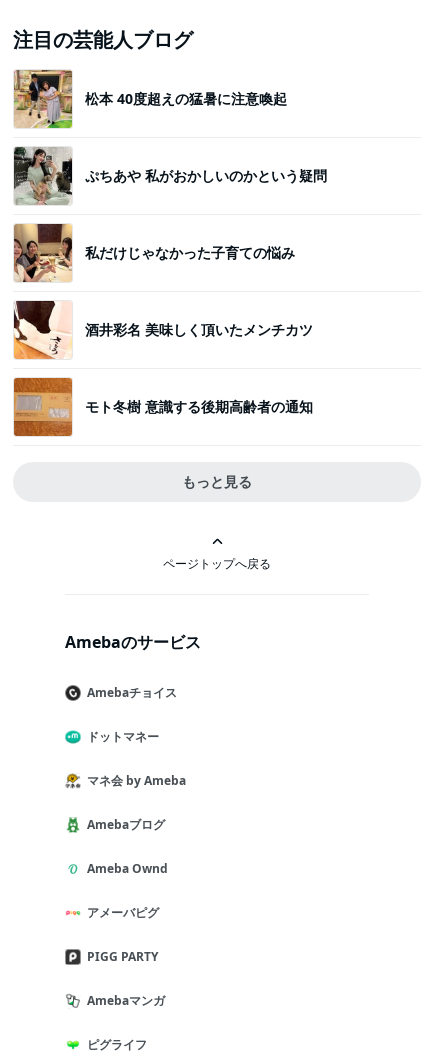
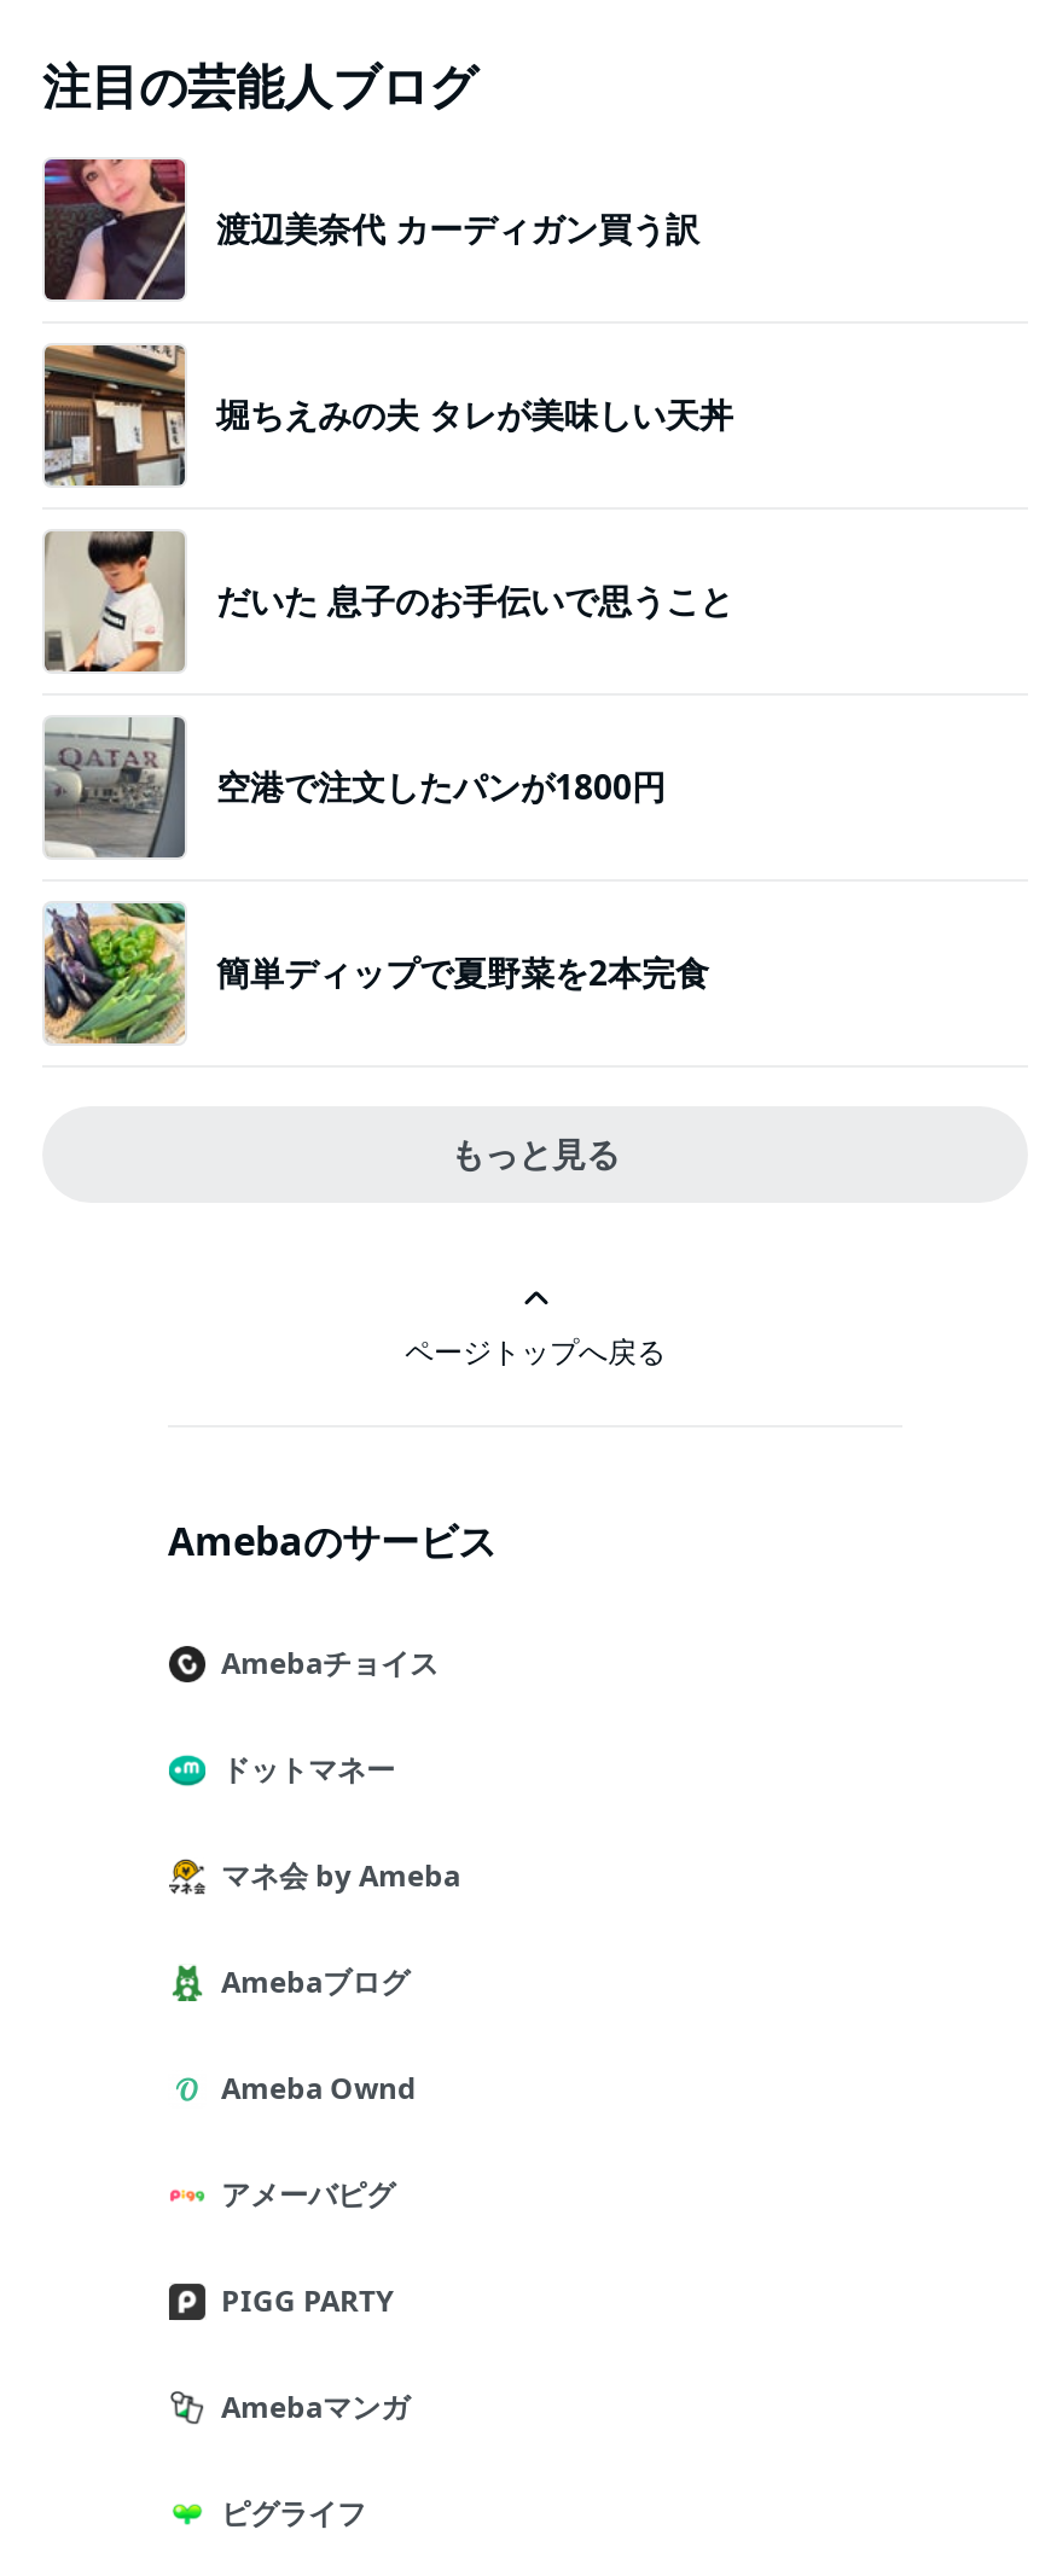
[13,69,287,129] [image] | 松本 40度超えの猛暑に注意喚起 -> [42,157,699,302] [image] | 渡辺美奈代 カーディガン買う訳
[13,146,327,206] [image] | ぷちあや 私がおかしいのかという疑問 -> [42,343,733,488] [image] | 堀ちえみの夫 タレが美味しい天丼
[14,223,295,283] [image] | 私だけじゃなかった子育ての悩み -> [42,529,733,674] [image] | だいた 息子のお手伝いで思うこと
[13,300,313,360] [image] | 酒井彩名 美味しく頂いたメンチカツ -> [42,715,666,860] [image] | 空港で注文したパンが1800円
[13,377,313,437] [image] | モト冬樹 意識する後期高齢者の通知 -> [42,901,709,1046] [image] | 簡単ディップで夏野菜を2本完食

